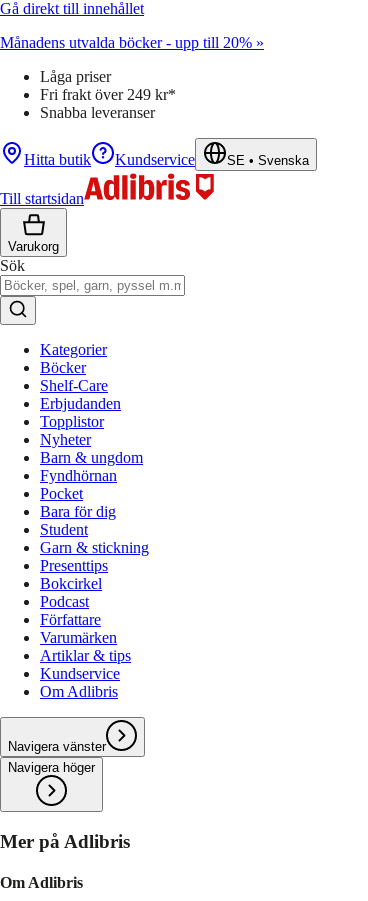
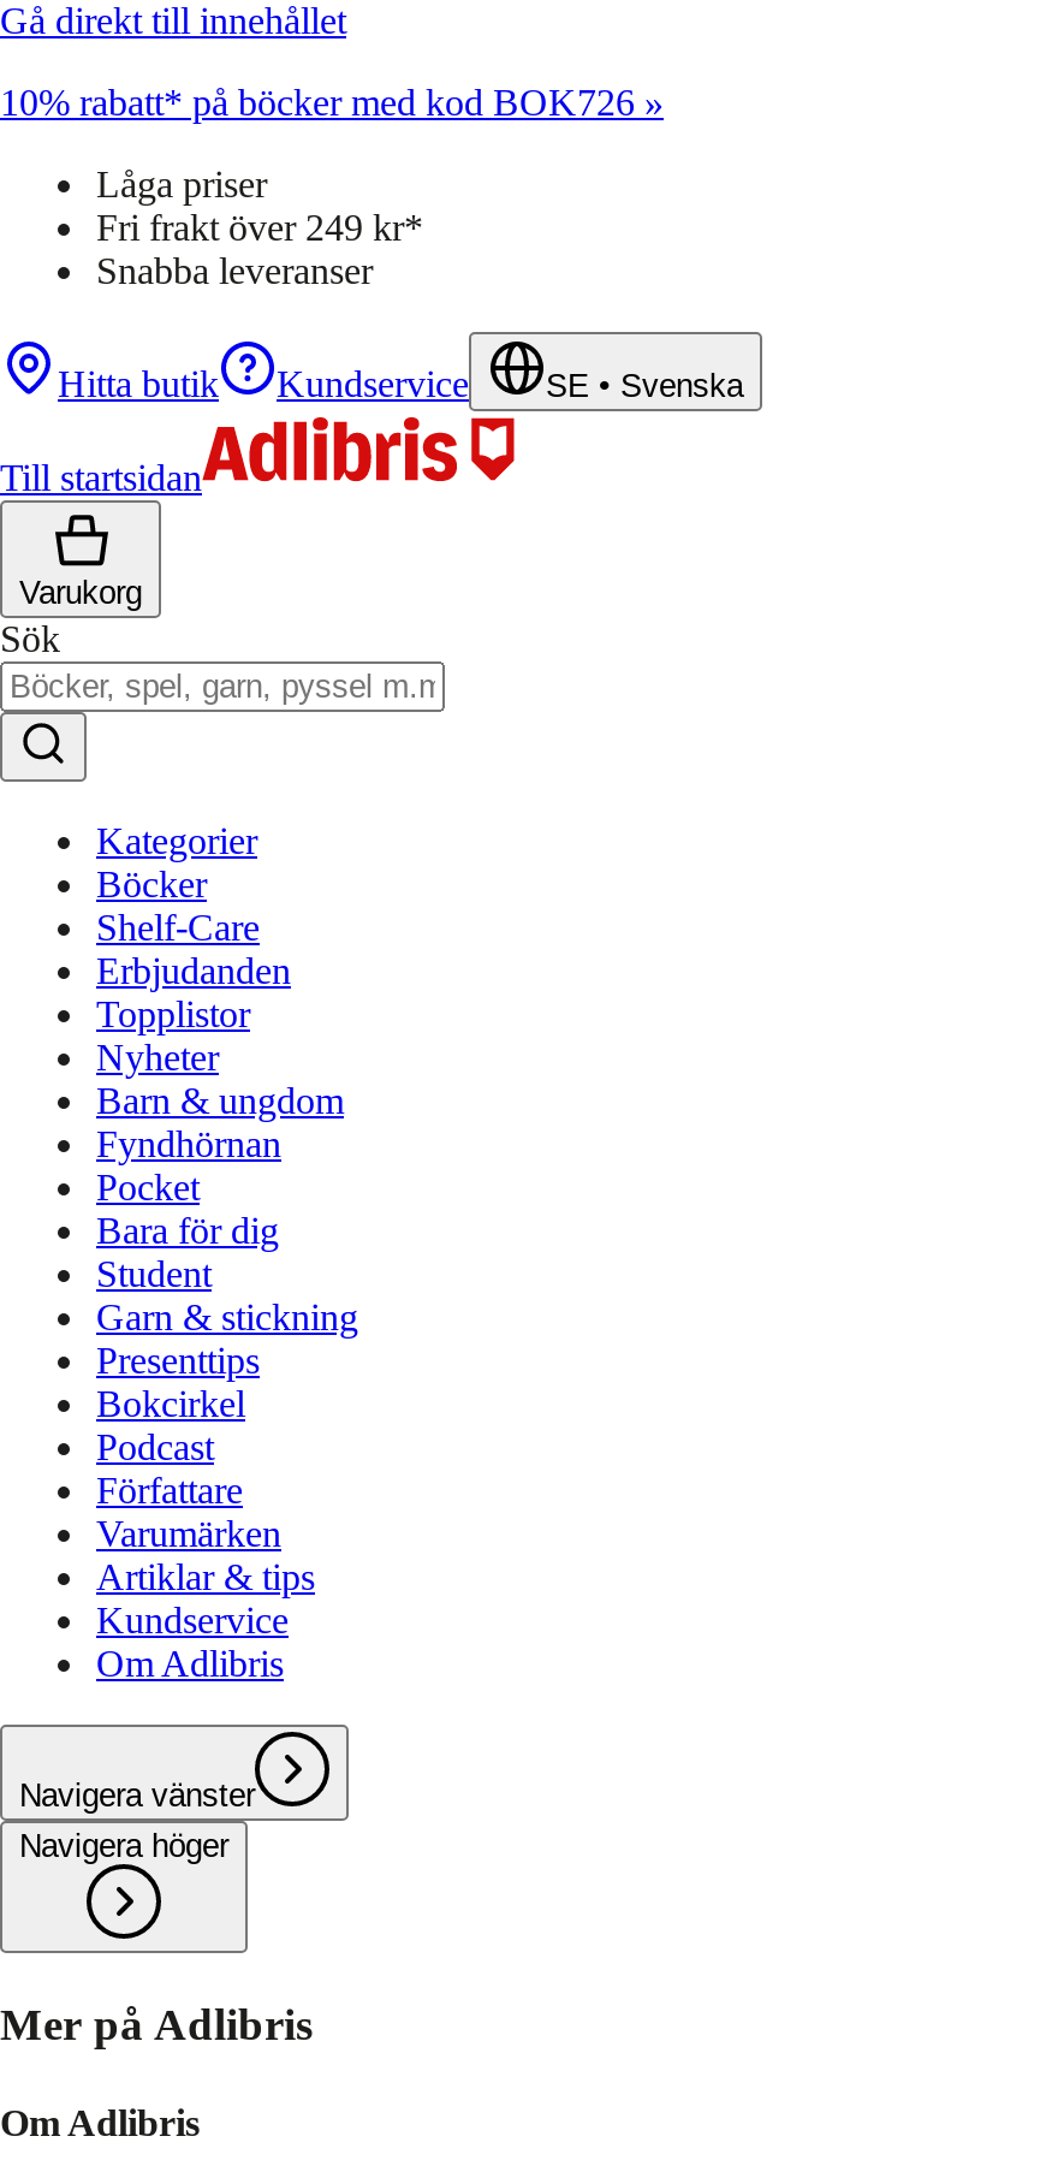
[0,34,264,51] Månadens utvalda böcker - upp till 20% » -> [0,82,664,123] 10% rabatt* på böcker med kod BOK726 »

